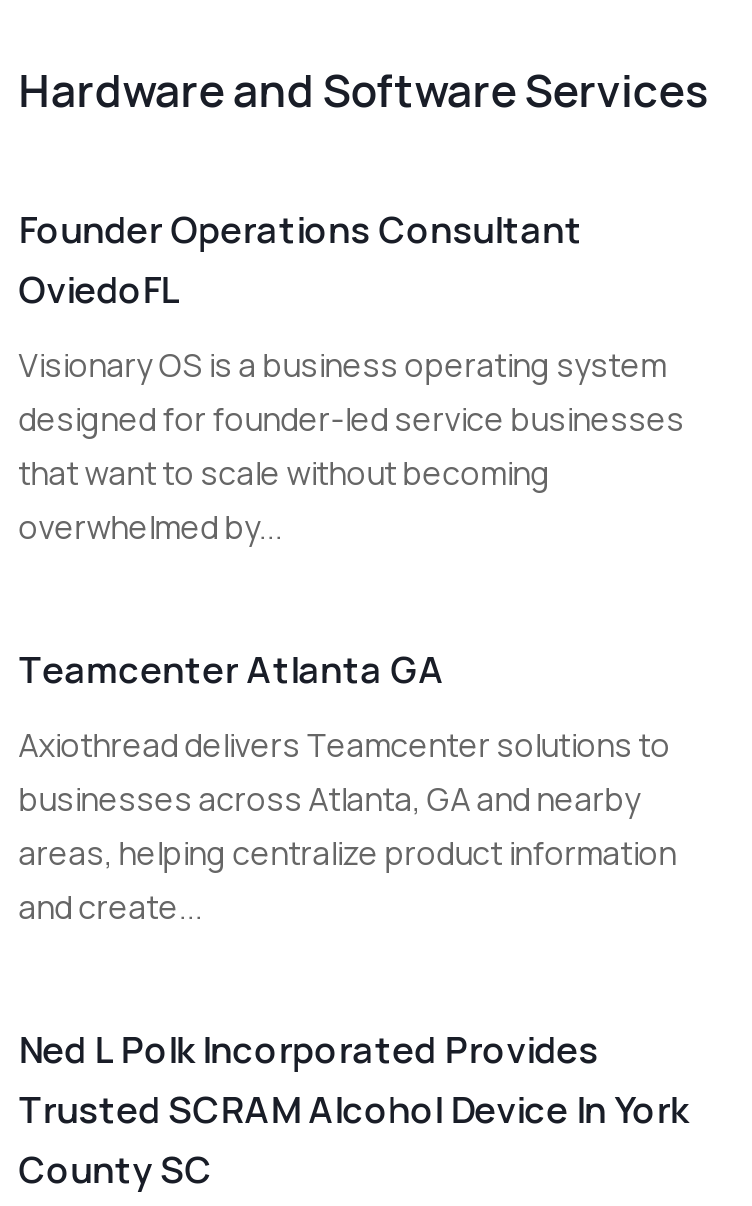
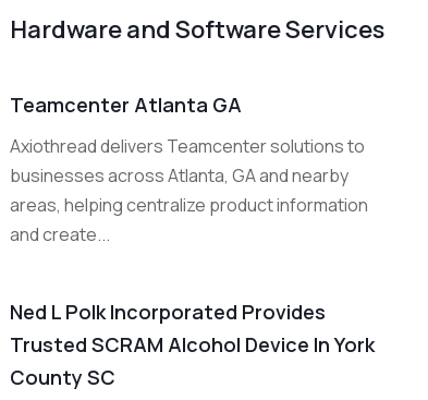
[19,204,685,548] Founder Operations Consultant | OviedoFL | Visionary OS is a business operating system | designed for founder-led service businesses | that want to scale without becoming | overwhelmed by... -> none

